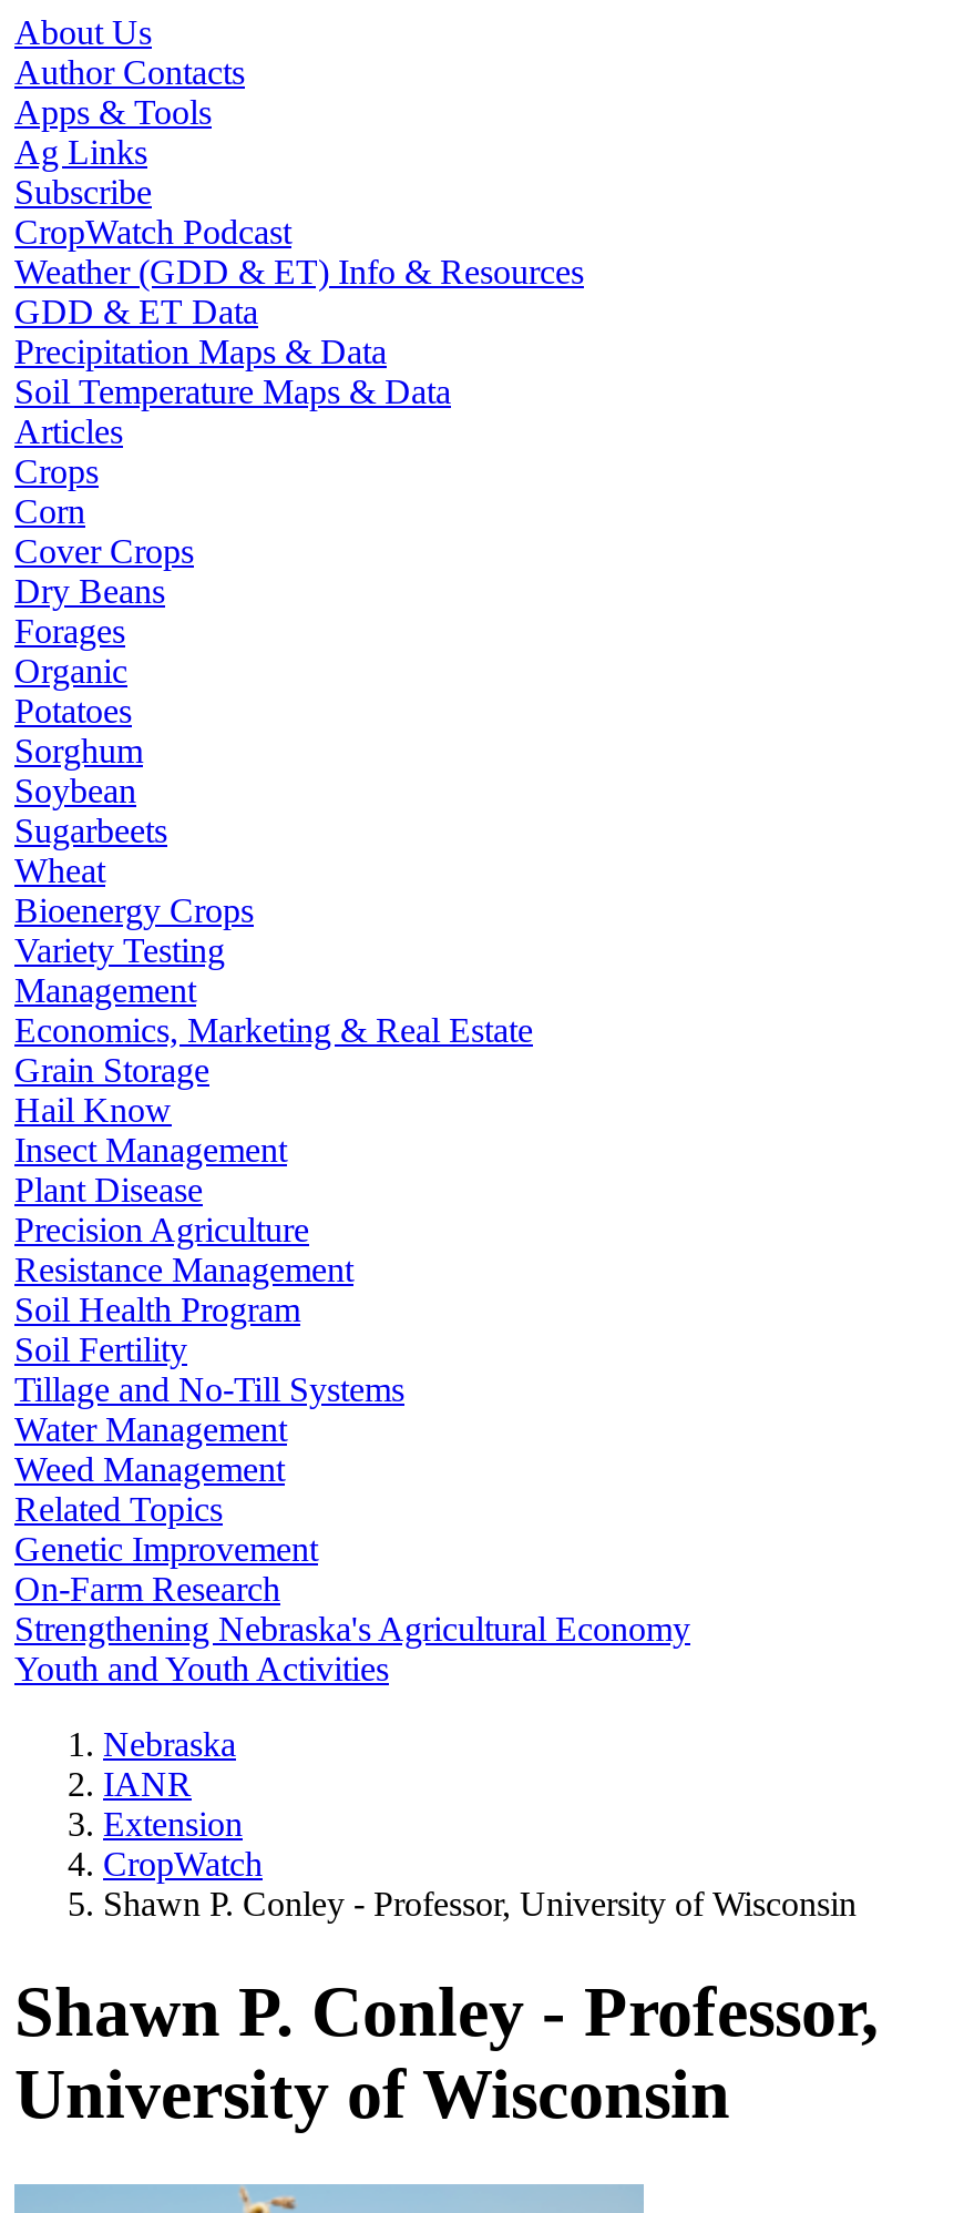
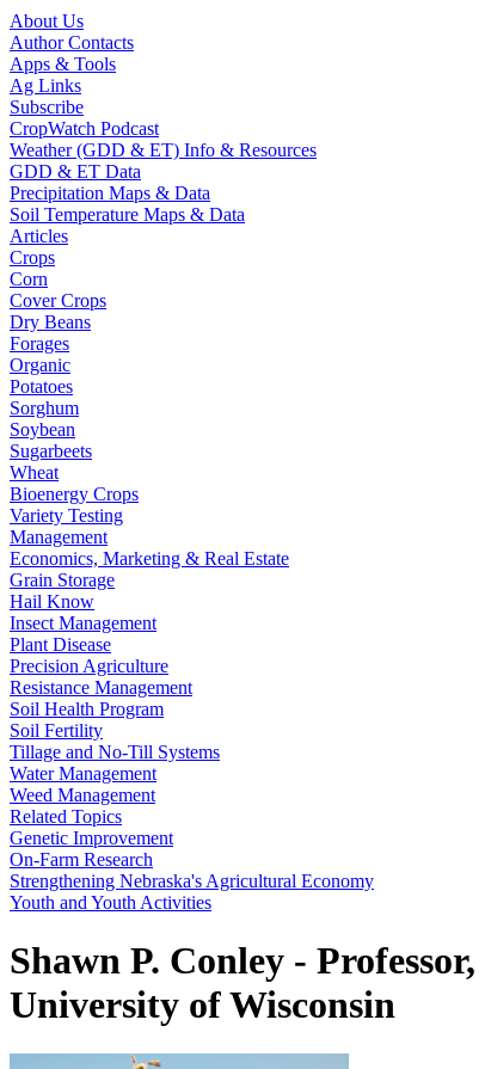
[103,1725,857,1923] Nebraska | IANR | Extension | CropWatch | Shawn P. Conley - Professor, University of Wisconsin -> none

